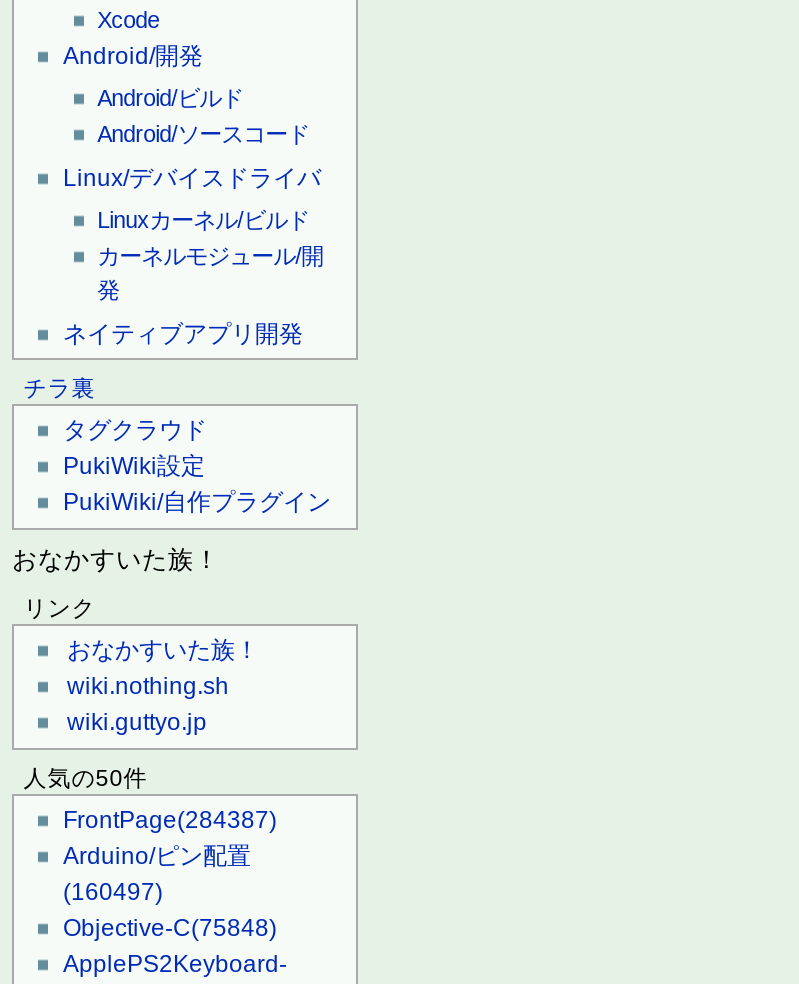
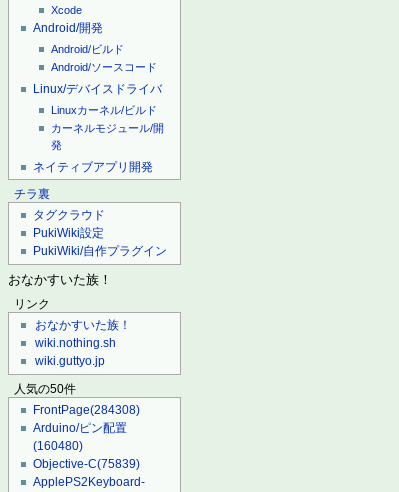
[63,806,277,834] FrontPage(284387) -> [33,403,140,417] FrontPage(284308)
[63,878,163,906] (160497) -> [33,439,83,453] (160480)
[63,914,277,942] Objective-C(75848) -> [33,457,140,471] Objective-C(75839)

